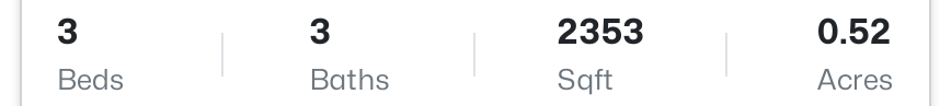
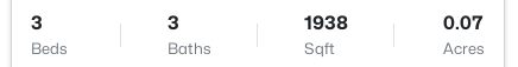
[557,11,645,52] 2353 -> [304,12,348,34] 1938
[817,11,892,52] 0.52 -> [443,12,484,34] 0.07

